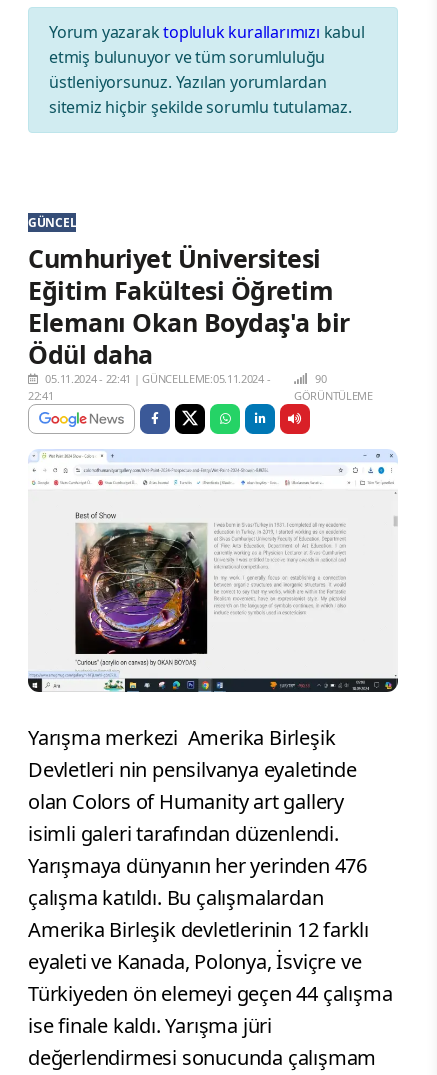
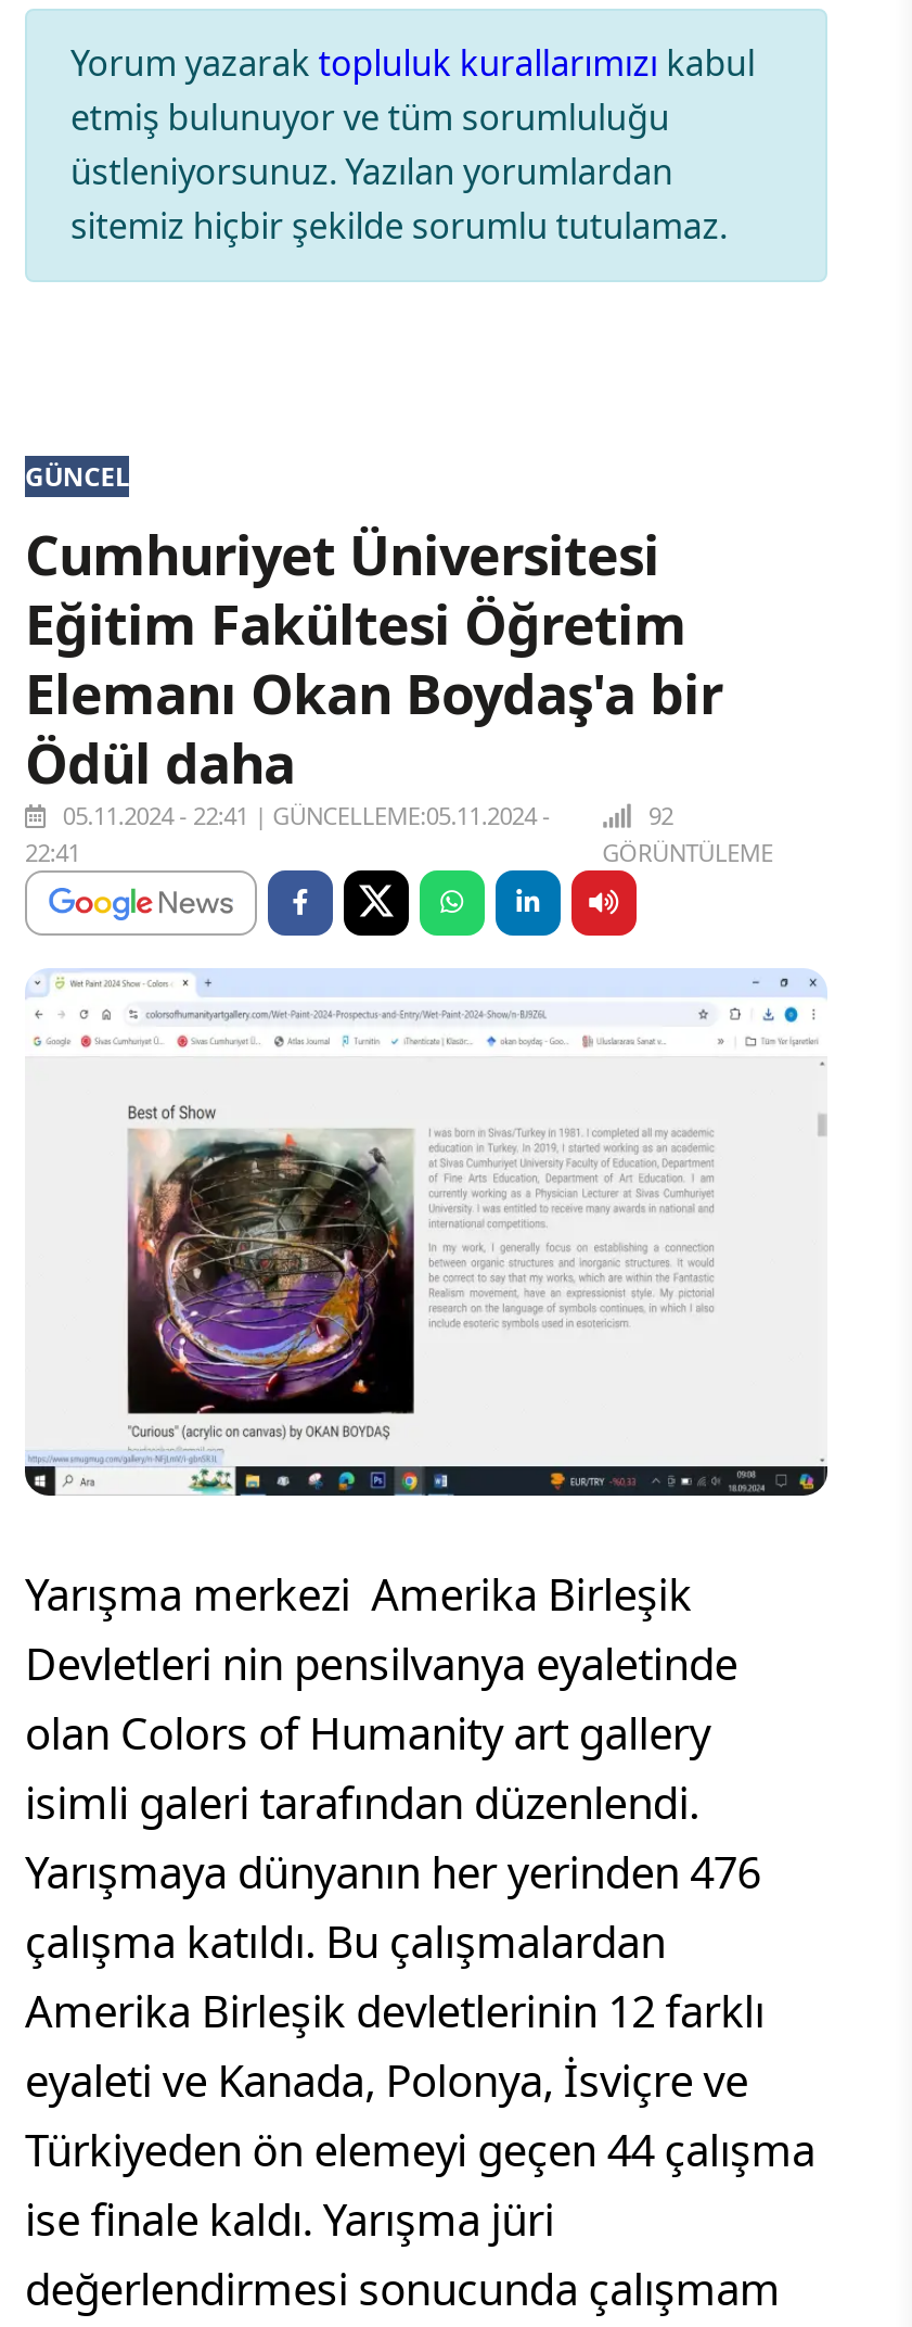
[313,371,327,386] 90 -> [643,800,673,832] 92

